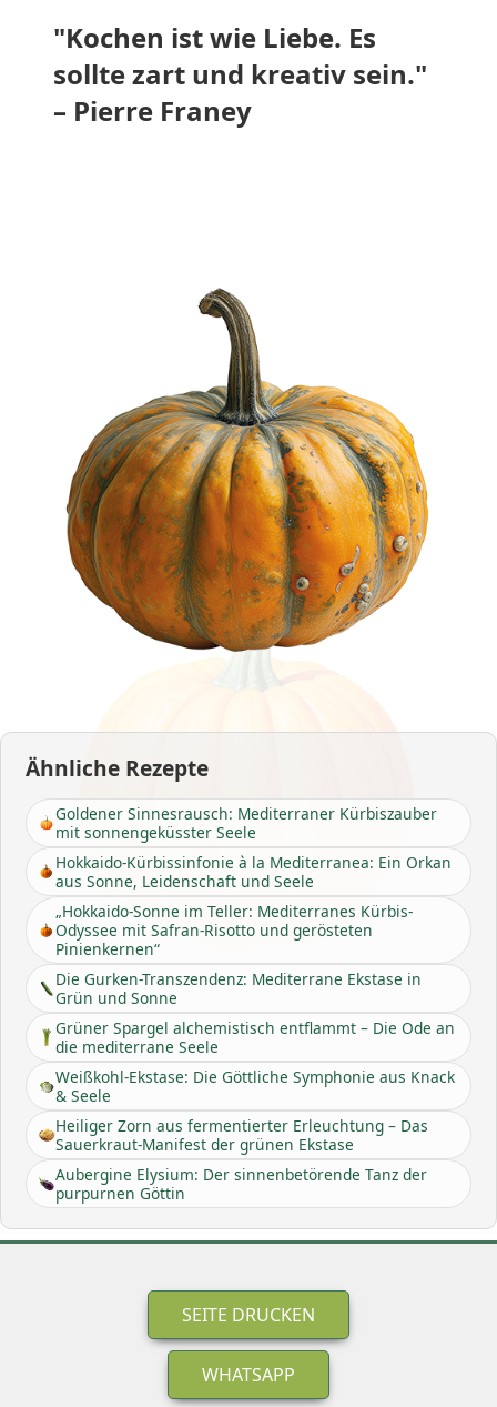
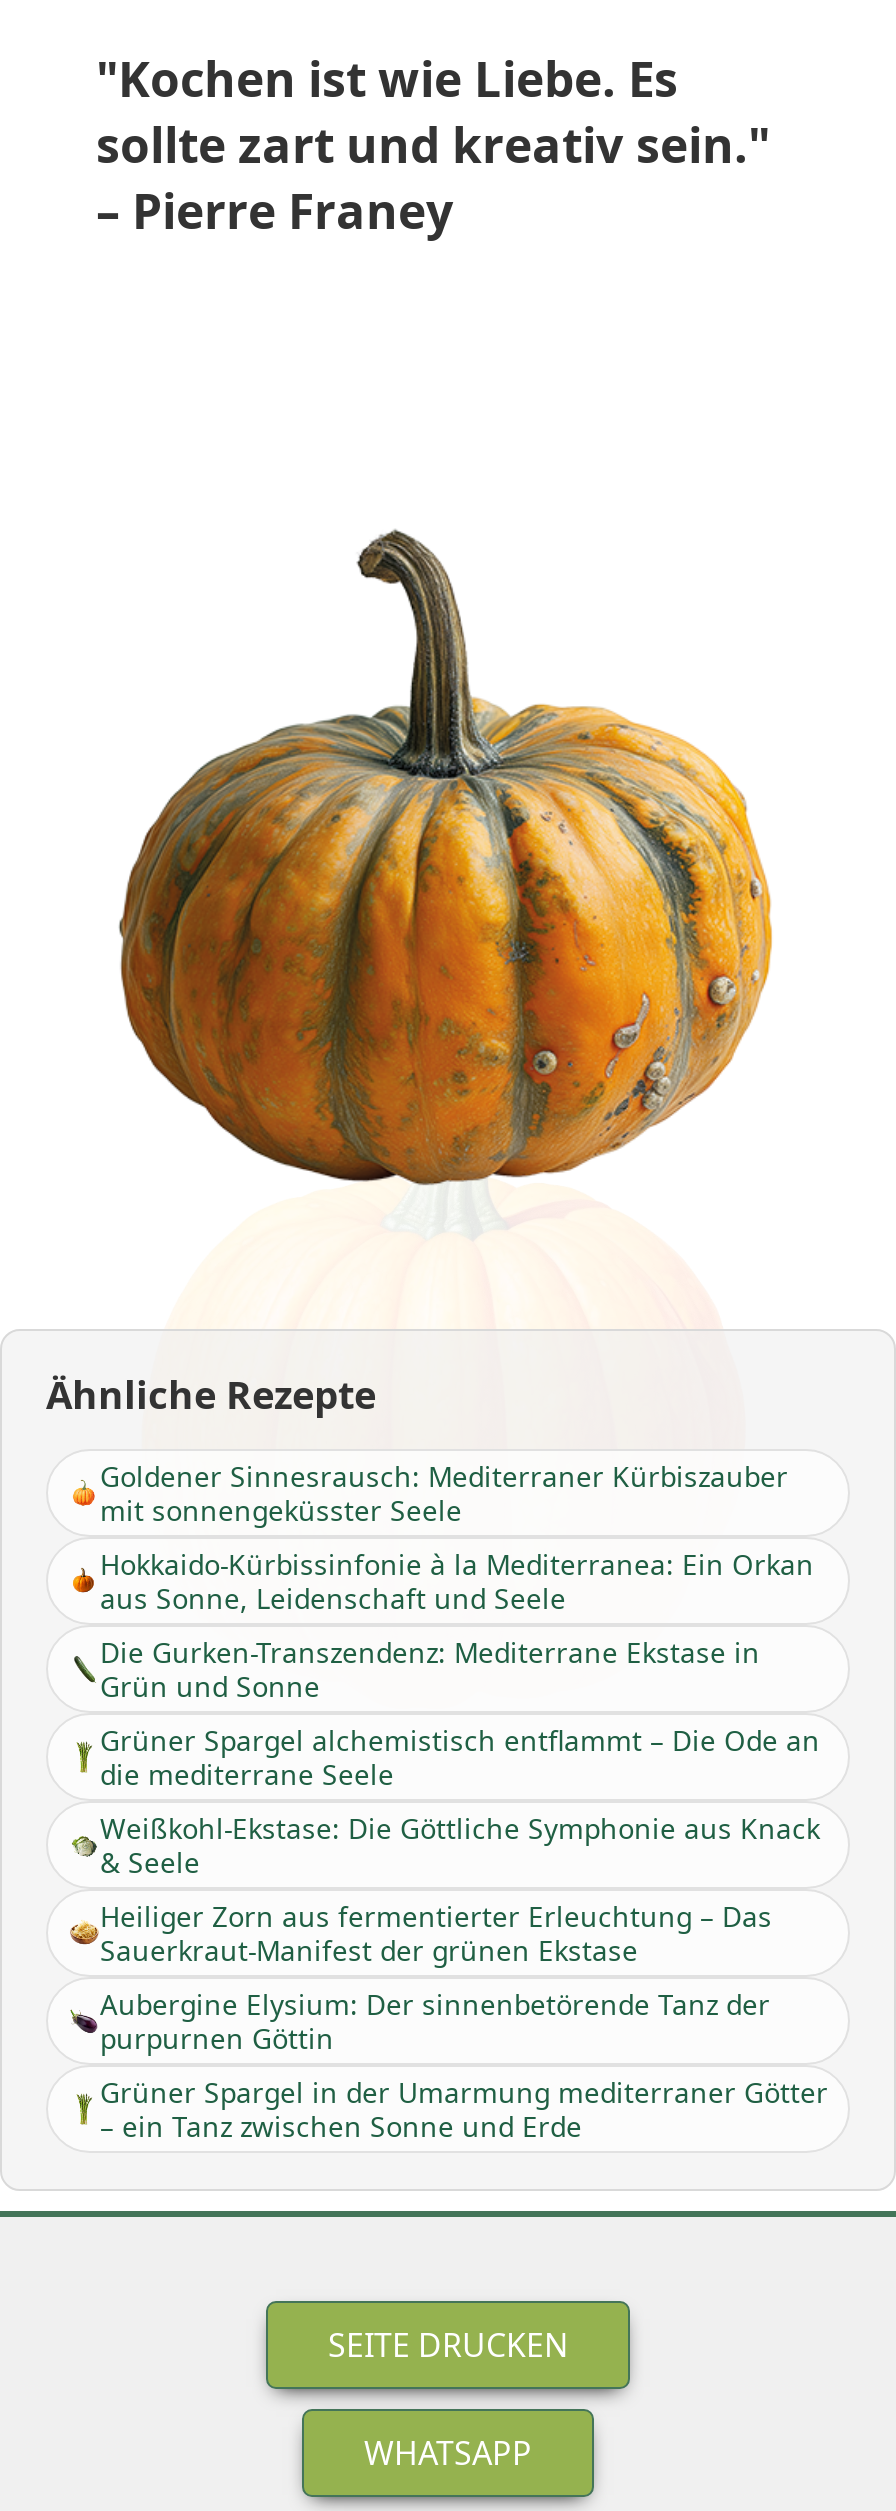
[55,901,413,959] „Hokkaido-Sonne im Teller: Mediterranes Kürbis- | Odyssee mit Safran-Risotto und gerösteten | Pinienkernen“ -> none
moved [55,968,455,1204] -> [100,1633,820,2057]: Die Gurken-Transzendenz: Mediterrane Ekstase in | Grün und Sonne | Grüner Spargel alchemistisch entflammt – Die Ode an | ... | Aubergine Elysium: Der sinnenbetörende Tanz der | purpurnen Göttin
none -> [100,2073,828,2145] Grüner Spargel in der Umarmung mediterraner Götter | – ein Tanz zwischen Sonne und Erde

